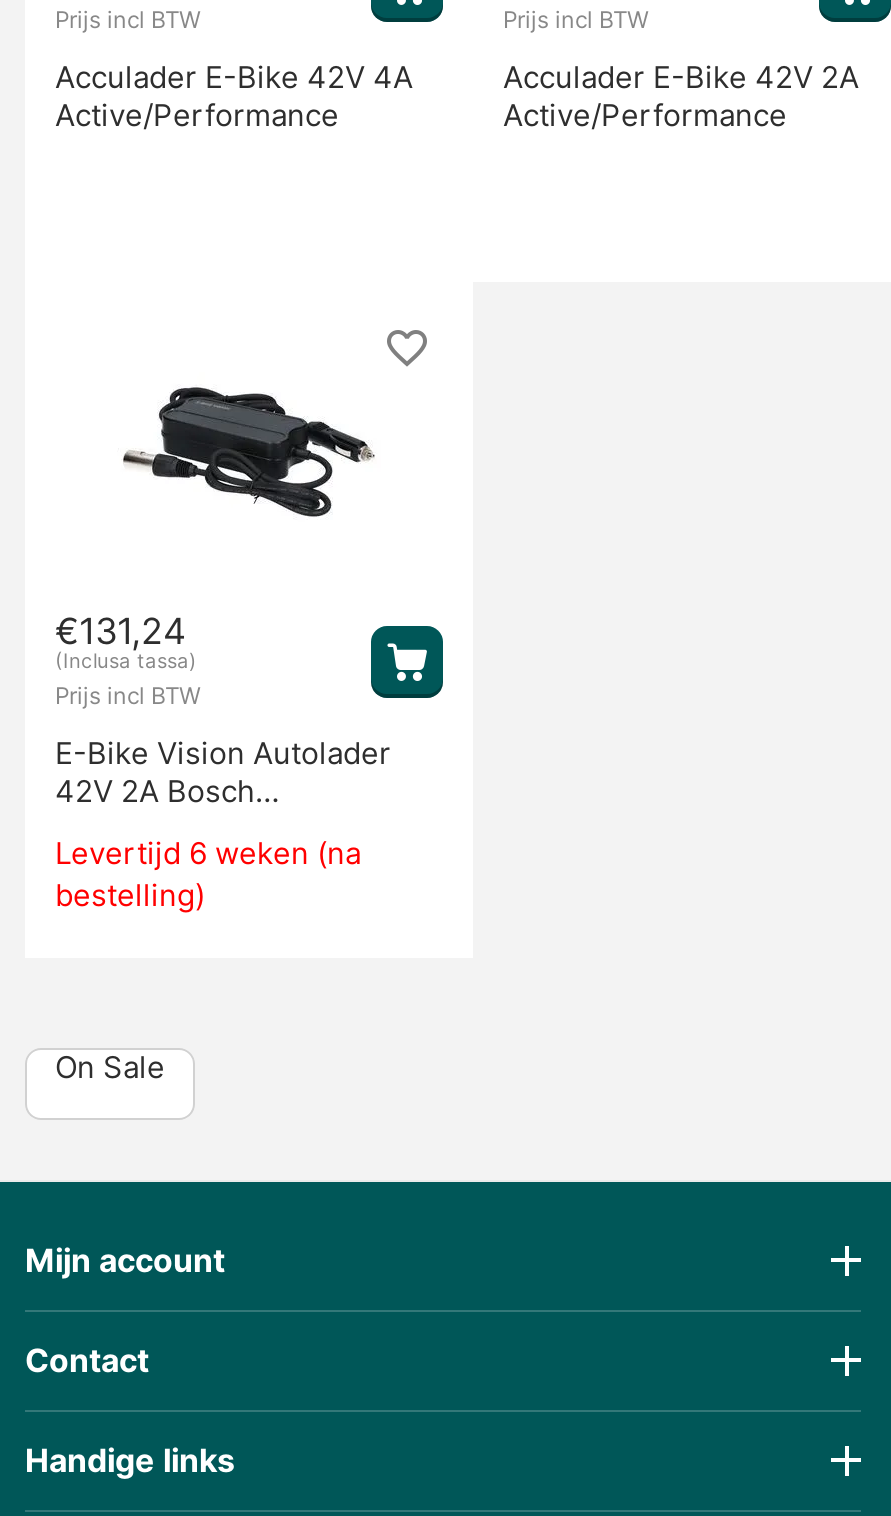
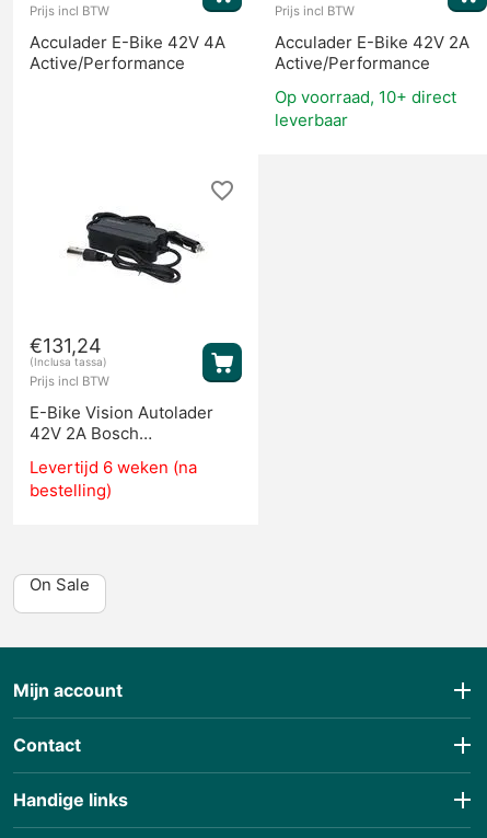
none -> [275,86,456,130] Op voorraad, 10+ direct | leverbaar

